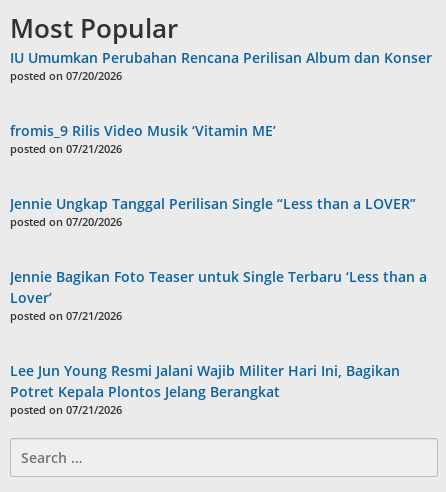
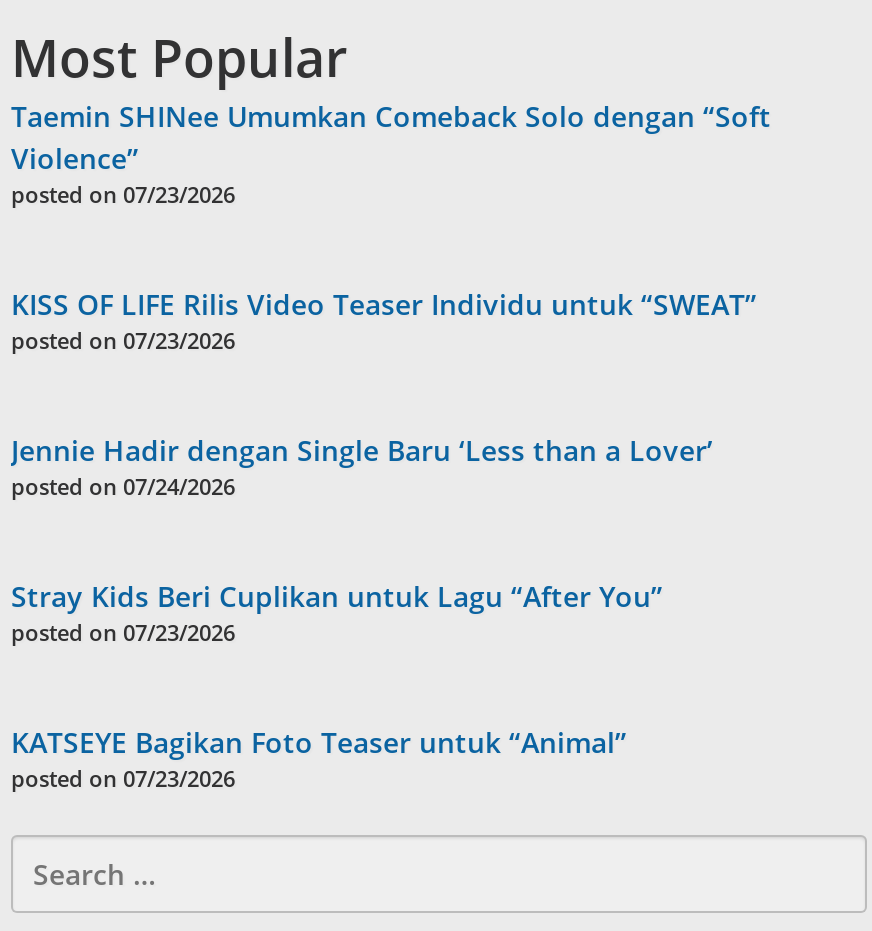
[10,48,432,83] IU Umumkan Perubahan Rencana Perilisan Album dan Konser | posted on 07/20/2026 -> [11,97,771,209] Taemin SHINee Umumkan Comeback Solo dengan “Soft | Violence” | posted on 07/23/2026
[10,121,276,156] fromis_9 Rilis Video Musik ‘Vitamin ME’ | posted on 07/21/2026 -> [11,285,757,355] KISS OF LIFE Rilis Video Teaser Individu untuk “SWEAT” | posted on 07/23/2026
[10,194,416,229] Jennie Ungkap Tanggal Perilisan Single “Less than a LOVER” | posted on 07/20/2026 -> [11,431,713,501] Jennie Hadir dengan Single Baru ‘Less than a Lover’ | posted on 07/24/2026
[10,267,427,323] Jennie Bagikan Foto Teaser untuk Single Terbaru ‘Less than a | Lover’ | posted on 07/21/2026 -> [11,577,663,647] Stray Kids Beri Cuplikan untuk Lagu “After You” | posted on 07/23/2026
[10,361,400,417] Lee Jun Young Resmi Jalani Wajib Militer Hari Ini, Bagikan | Potret Kepala Plontos Jelang Berangkat | posted on 07/21/2026 -> [11,723,627,793] KATSEYE Bagikan Foto Teaser untuk “Animal” | posted on 07/23/2026

